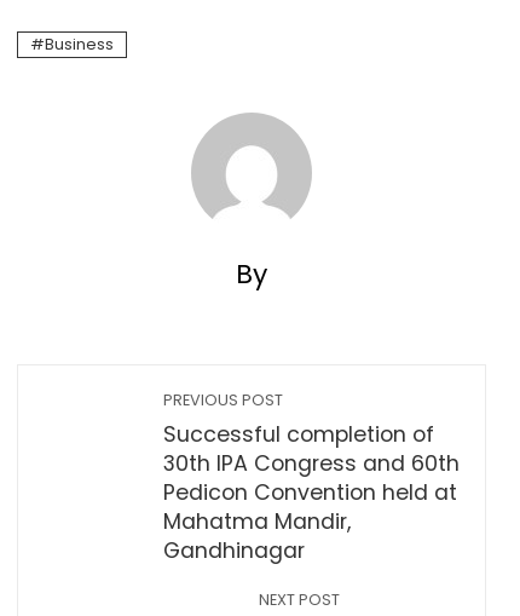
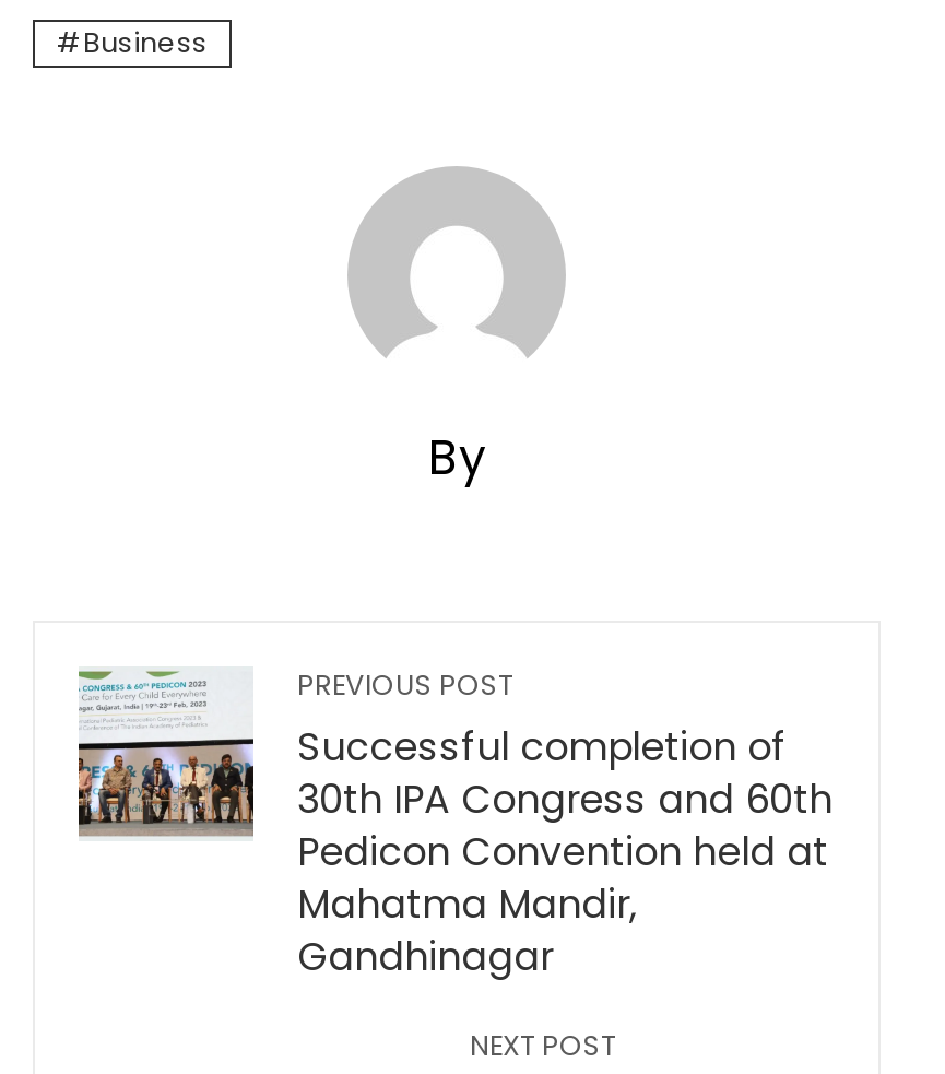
none -> [76,666,256,841] [image]

